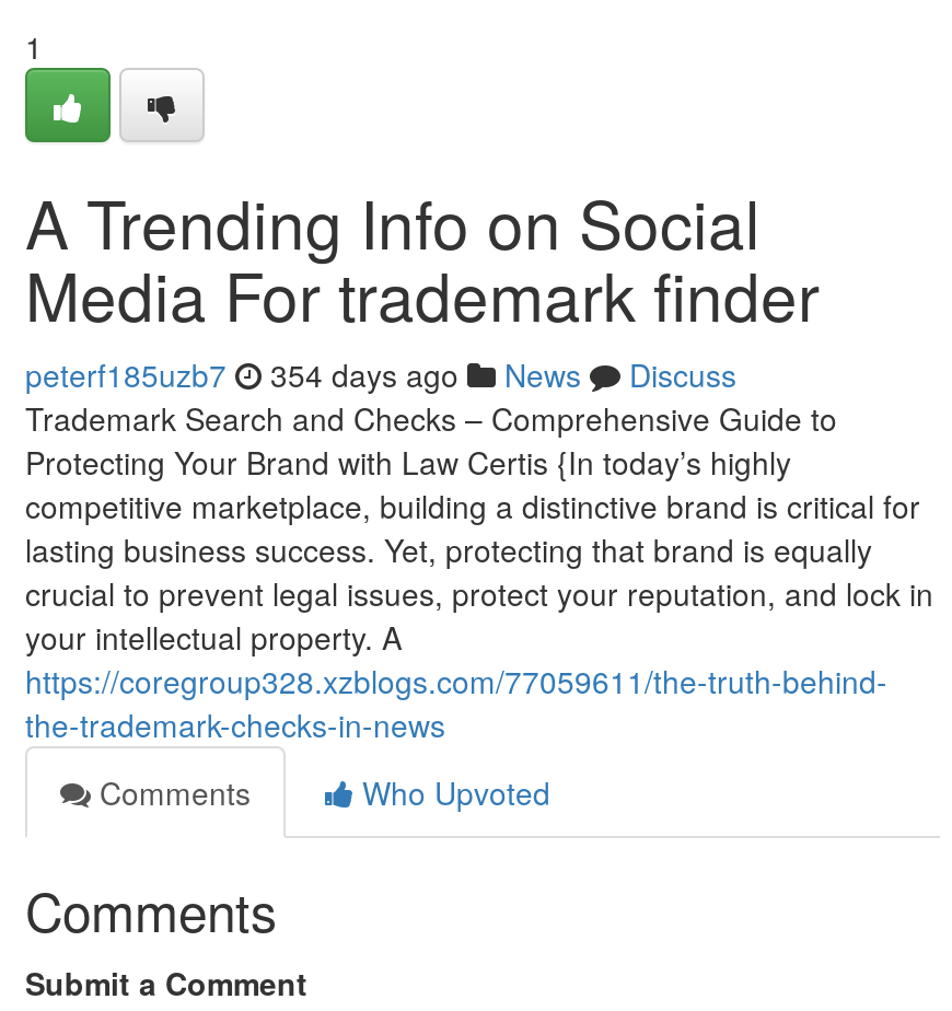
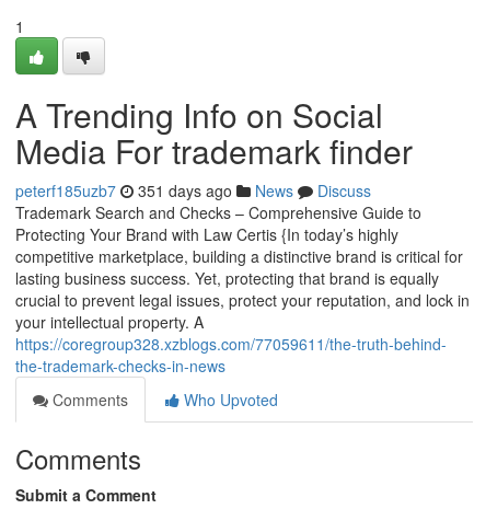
[25,352,736,396] peterf185uzb7 354 days ago News Discuss -> [15,180,371,201] peterf185uzb7 351 days ago News Discuss

